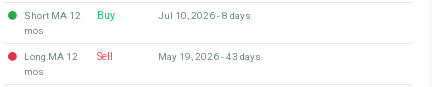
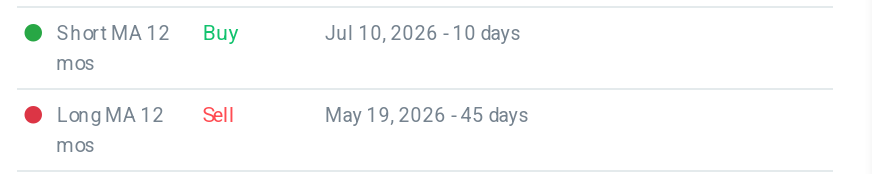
[158,10,251,21] Jul 10, 2026 - 8 days -> [325,22,523,44] Jul 10, 2026 - 10 days
[158,51,261,62] May 19, 2026 - 43 days -> [325,104,531,126] May 19, 2026 - 45 days

